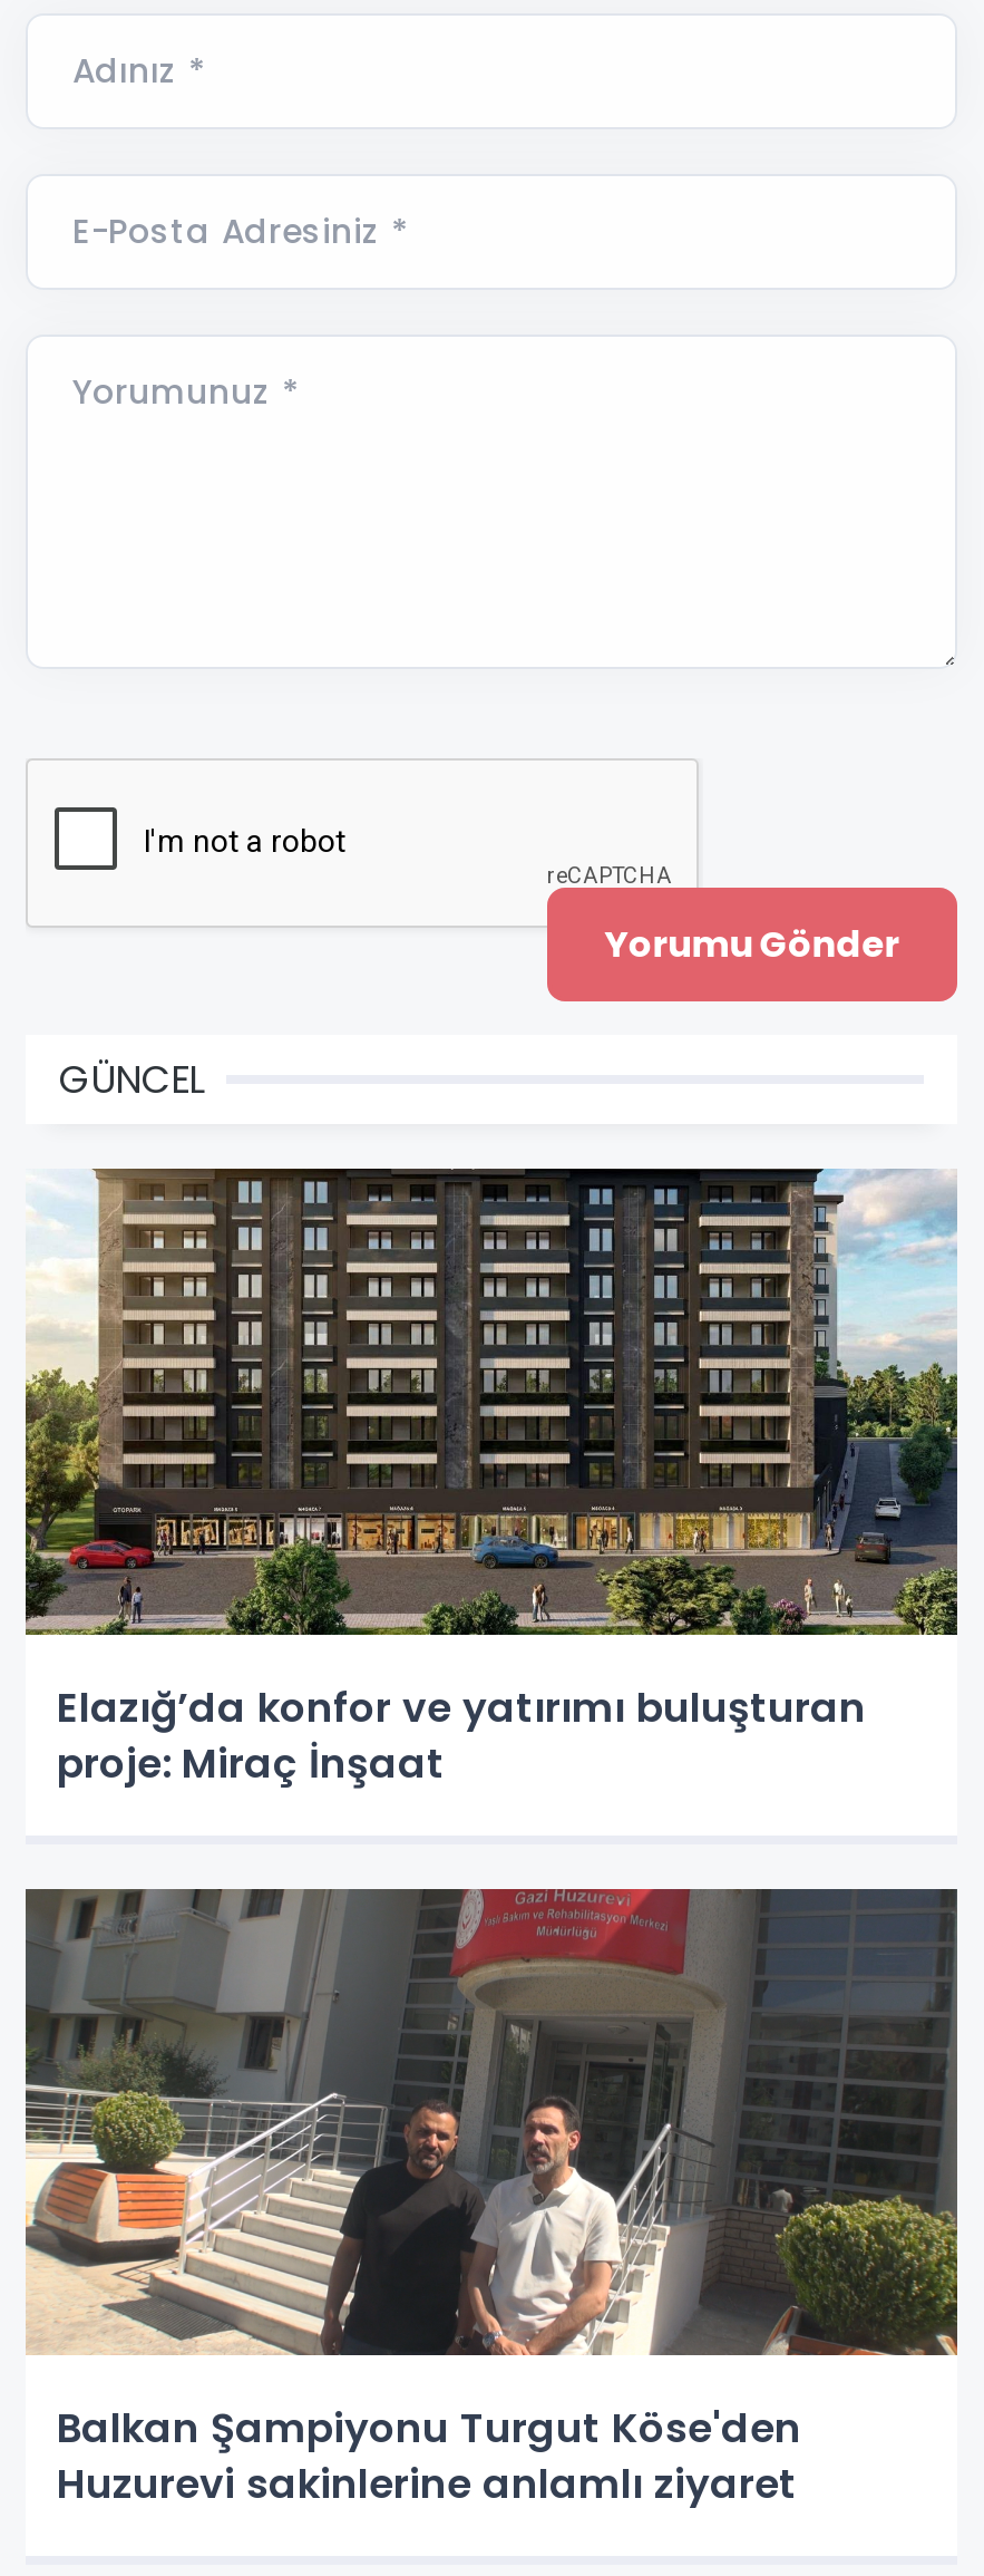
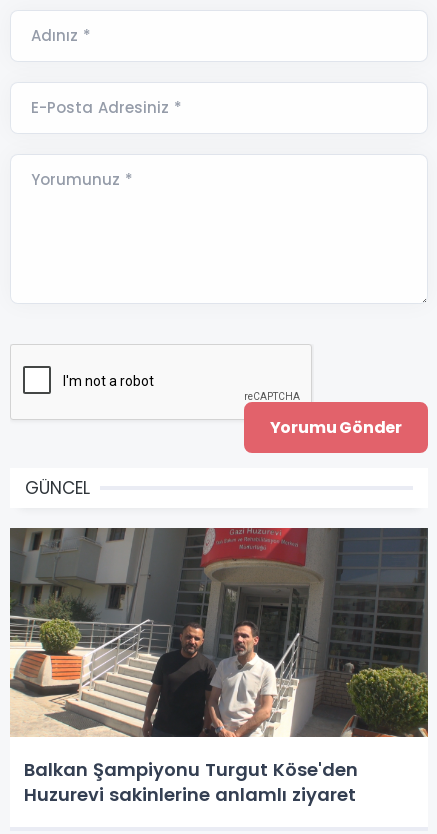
[23,1166,959,1791] [image] | Elazığ’da konfor ve yatırımı buluşturan | proje: Miraç İnşaat -> none

